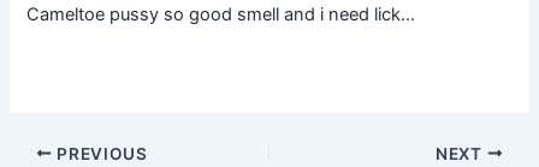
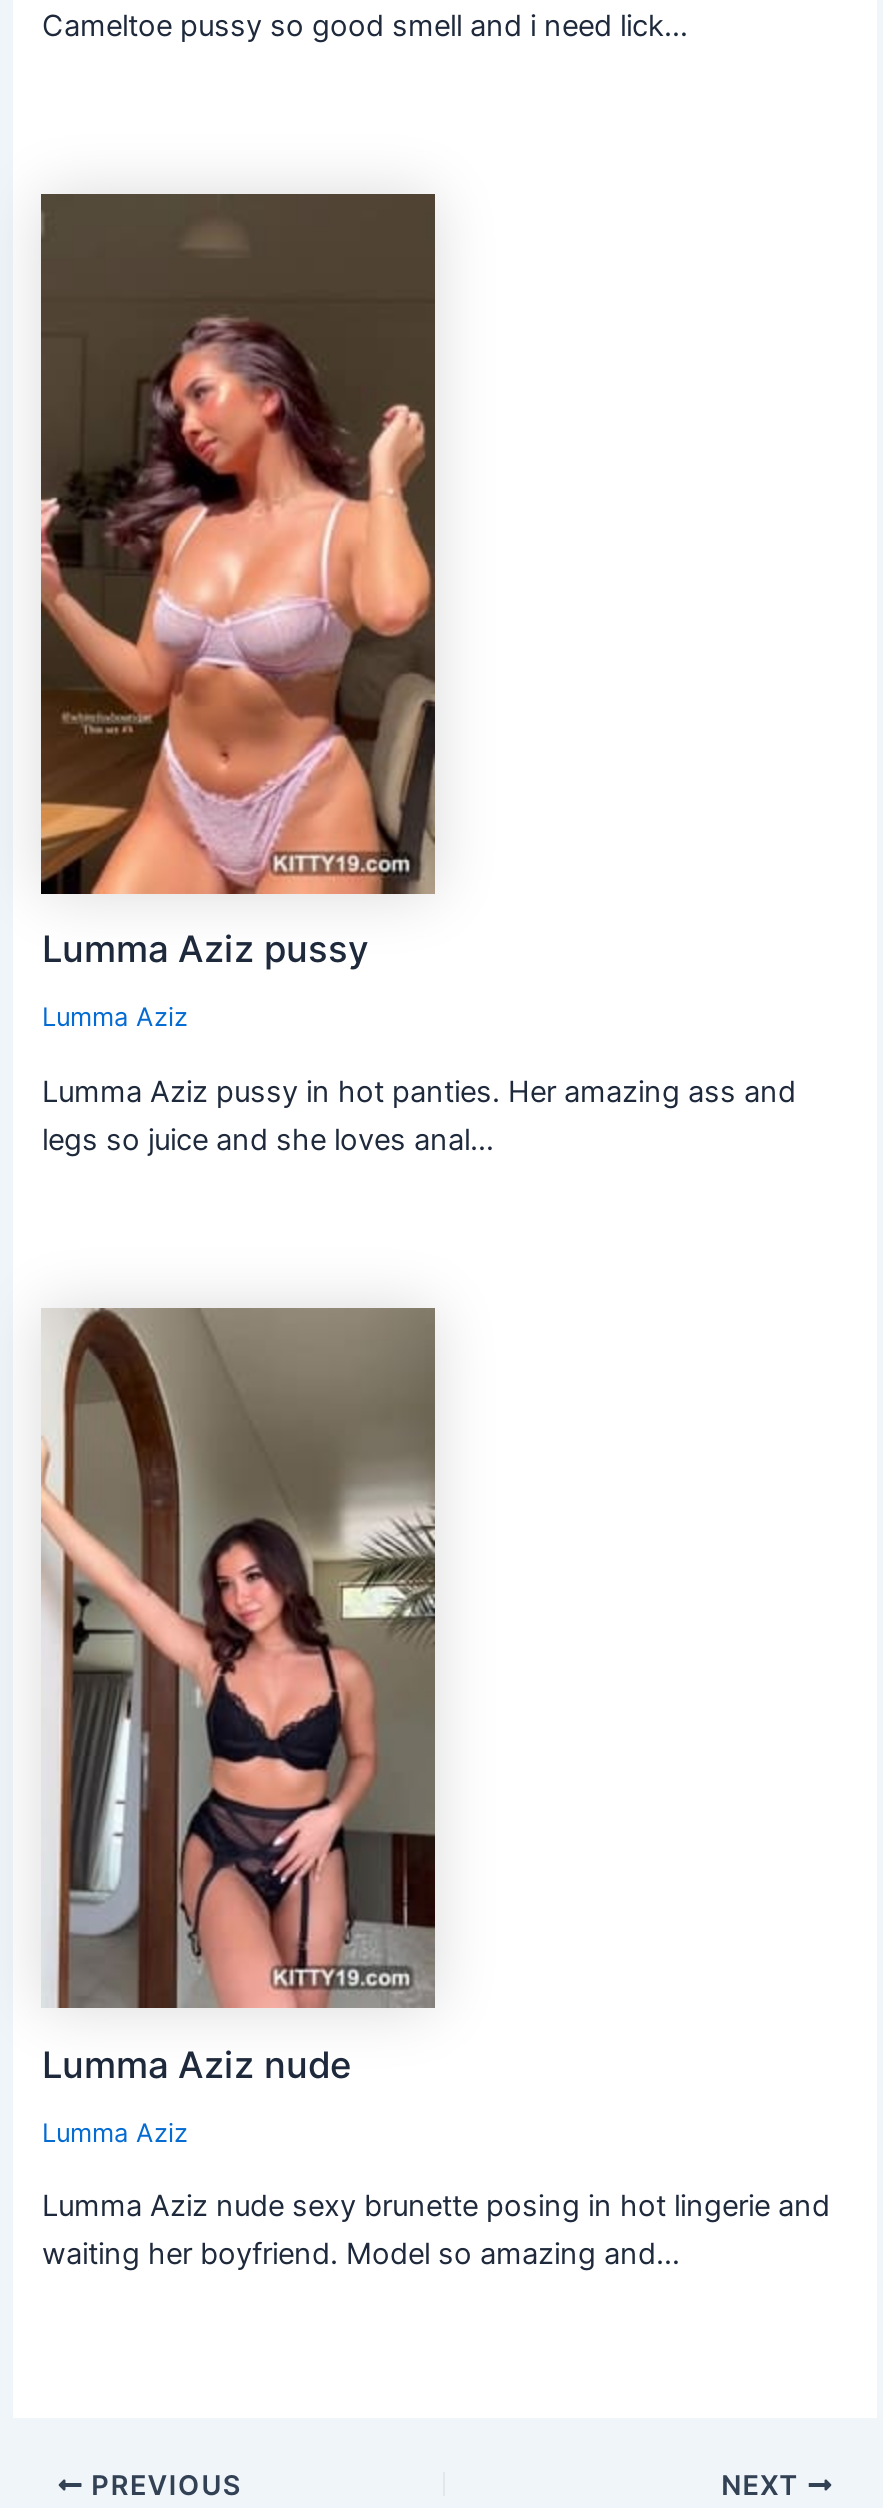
none -> [39,192,796,1158] [image] | Lumma Aziz pussy | Lumma Aziz | Lumma Aziz pussy in hot panties. Her amazing ass and | legs so juice and she loves anal…
none -> [39,1306,830,2272] [image] | Lumma Aziz nude | Lumma Aziz | Lumma Aziz nude sexy brunette posing in hot lingerie and | waiting her boyfriend. Model so amazing and…

